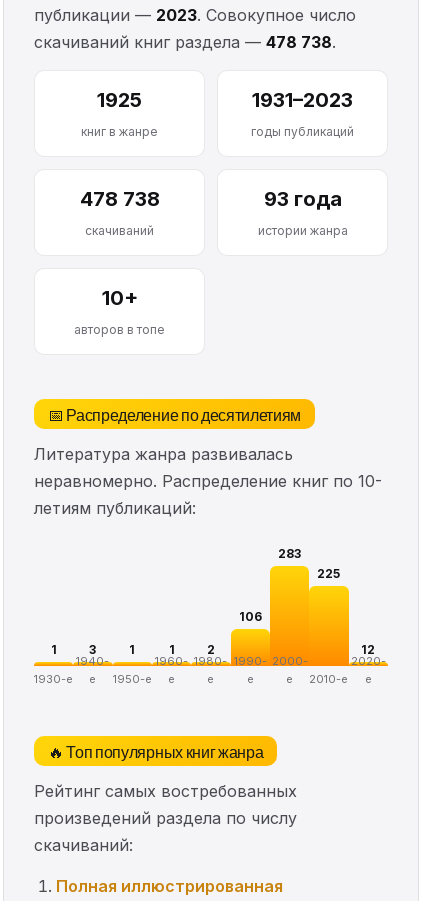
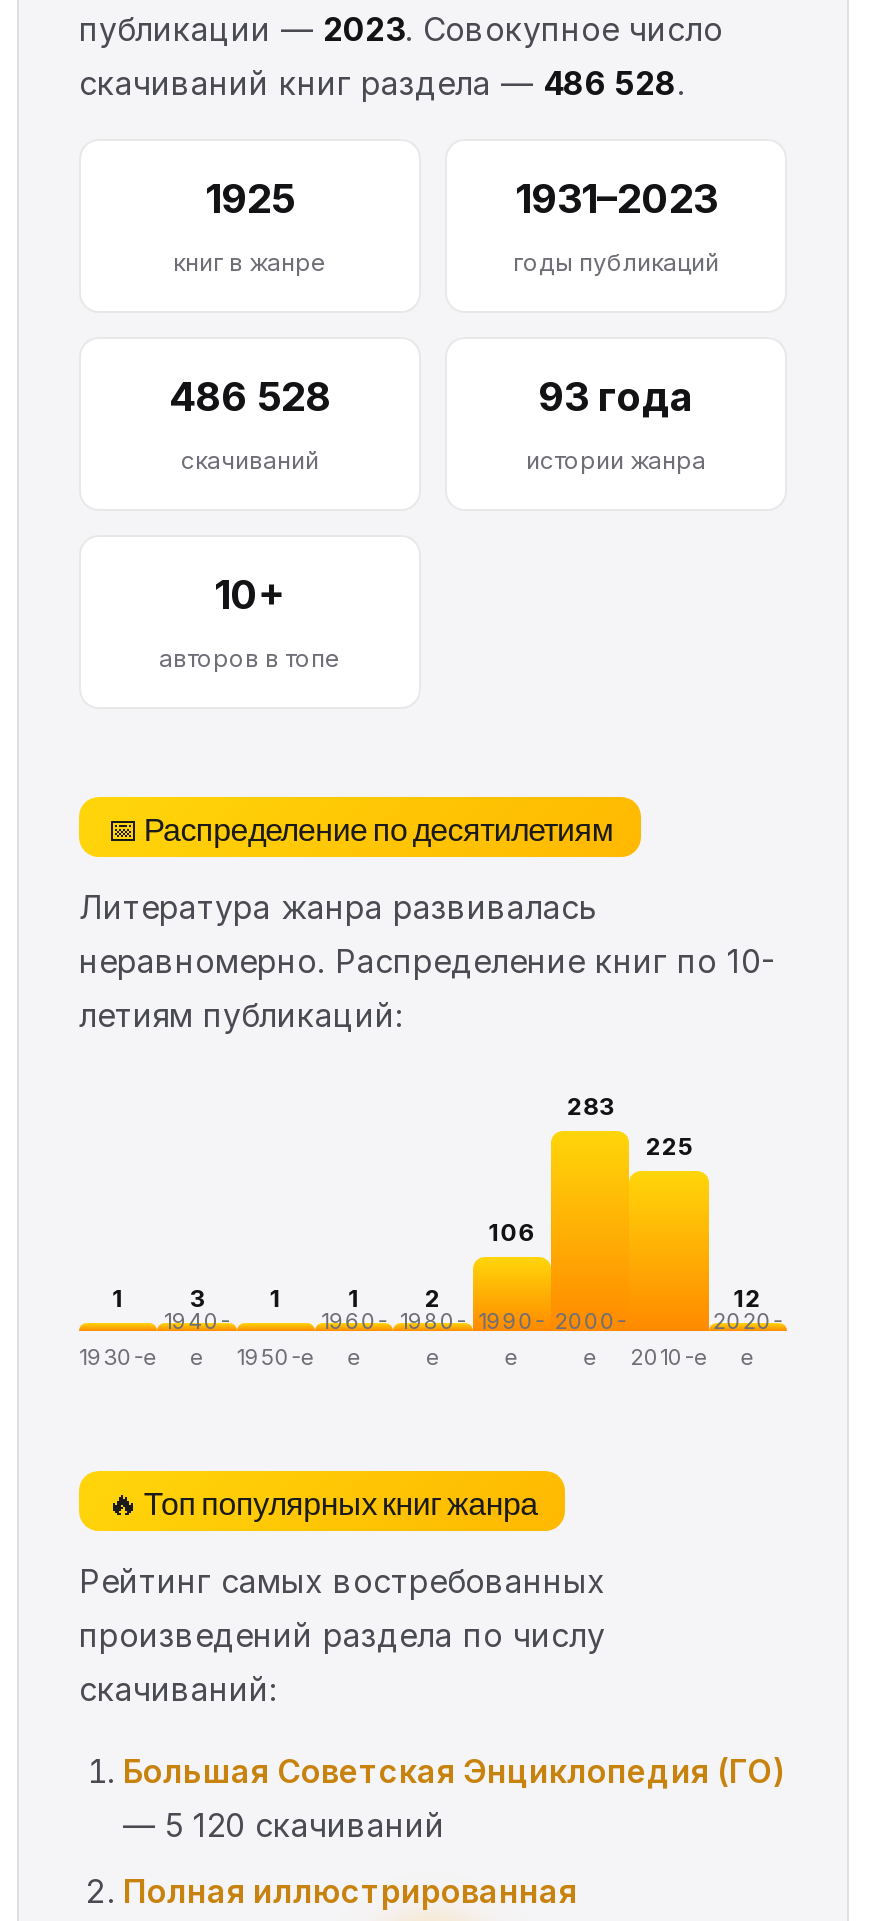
[34,32,336,52] скачиваний книг раздела — 478 738. -> [79,62,685,102] скачиваний книг раздела — 486 528.
[79,187,159,211] 478 738 -> [169,372,331,420] 486 528
none -> [123,1750,785,1844] Большая Советская Энциклопедия (ГО) | — 5 120 скачиваний

